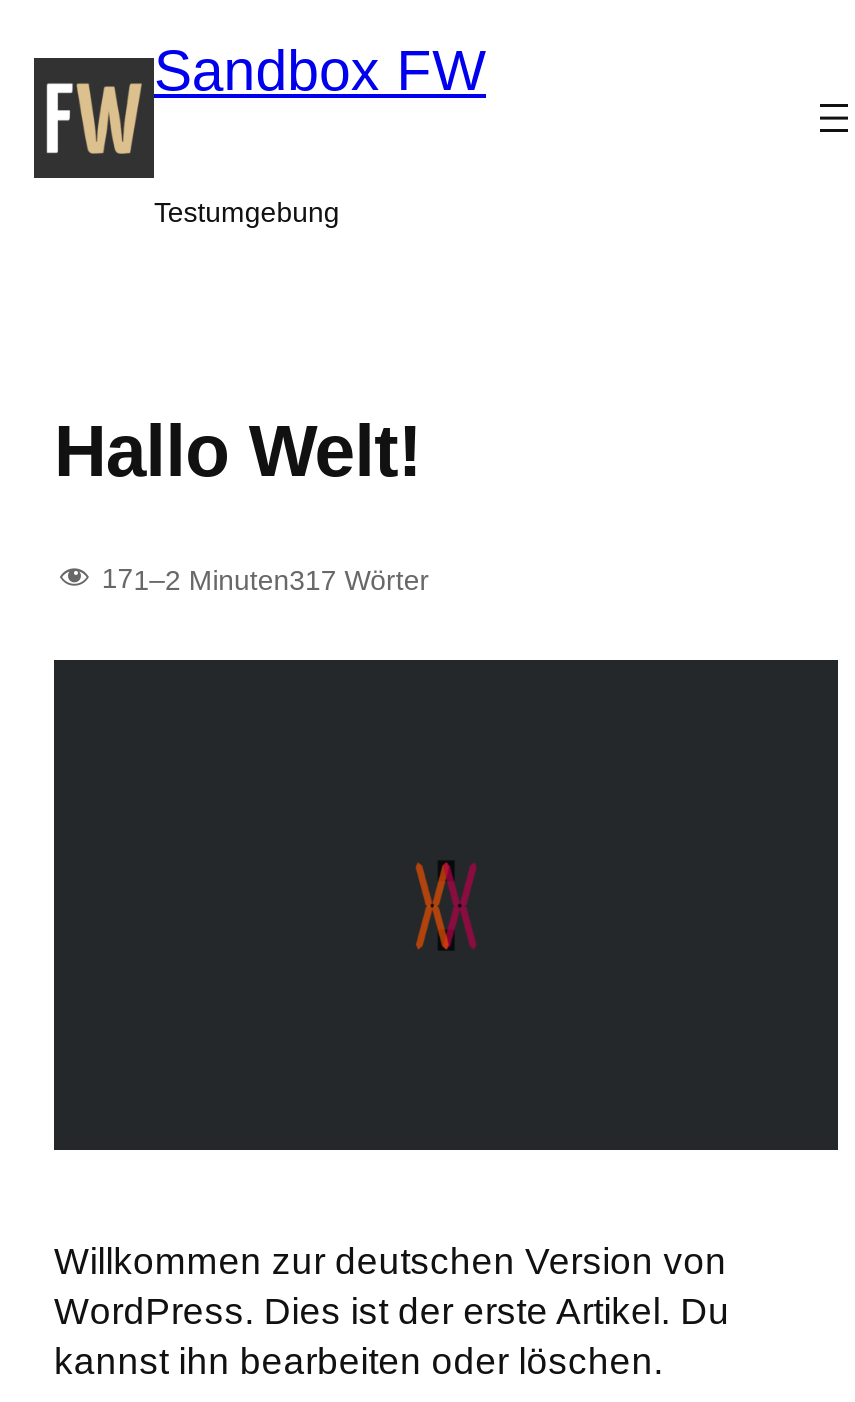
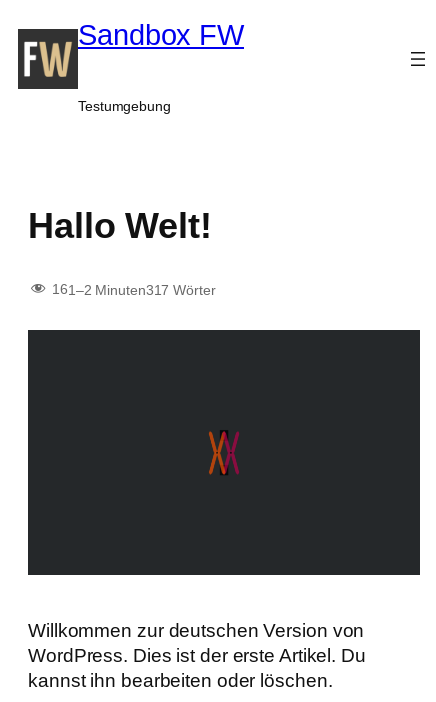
[102,562,429,595] 171–2 Minuten317 Wörter -> [52,281,216,298] 161–2 Minuten317 Wörter

